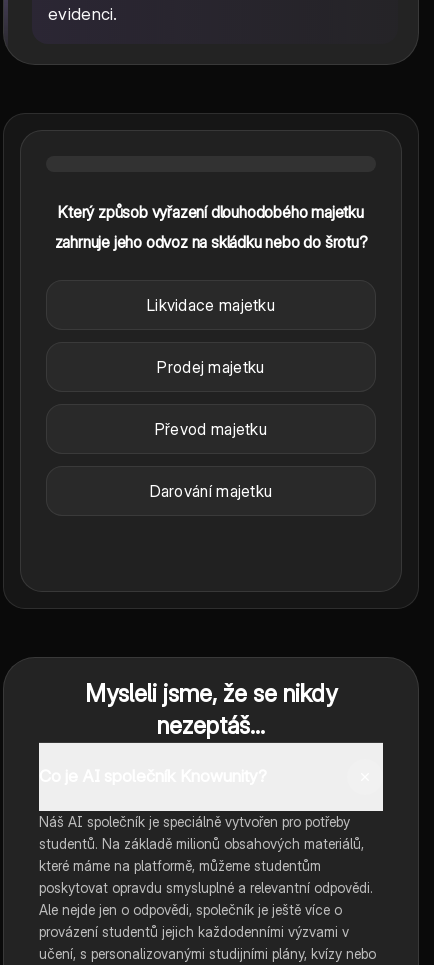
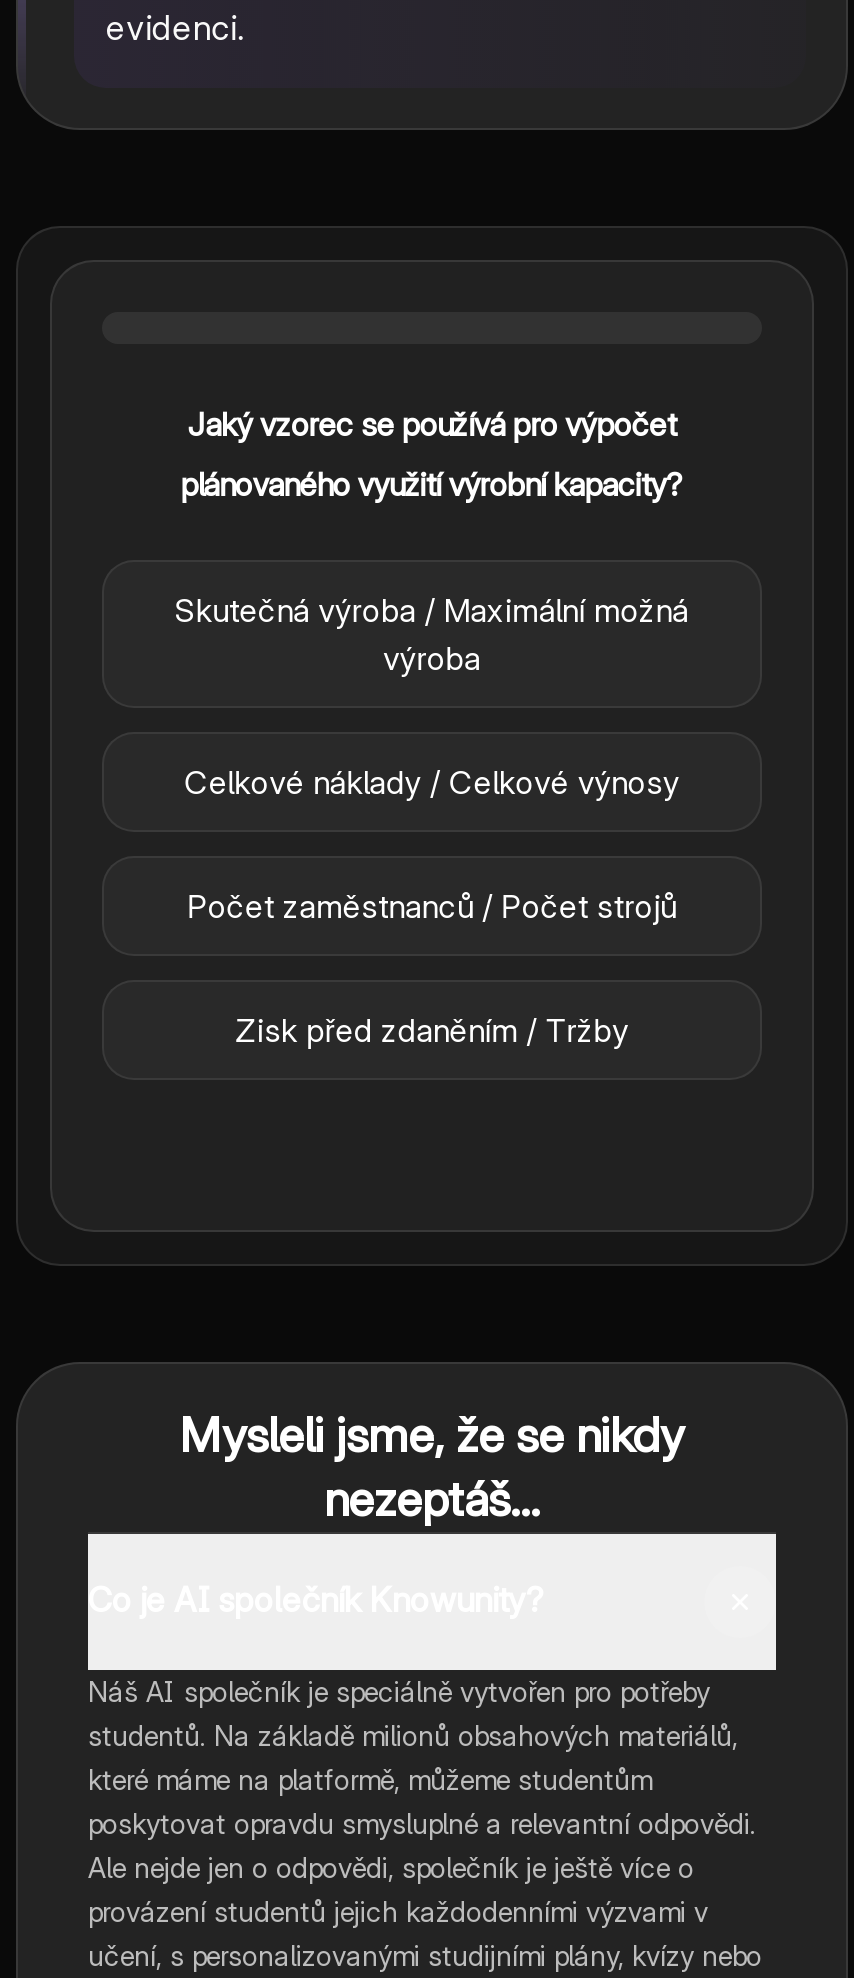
[58,202,364,222] Který způsob vyřazení dlouhodobého majetku -> [188,403,676,443] Jaký vzorec se používá pro výpočet
[54,232,367,252] zahrnuje jeho odvoz na skládku nebo do šrotu? -> [180,463,684,503] plánovaného využití výrobní kapacity?
[147,295,275,315] Likvidace majetku -> [175,589,689,677] Skutečná výroba / Maximální možná | výroba
[157,357,265,377] Prodej majetku -> [184,761,680,801] Celkové náklady / Celkové výnosy
[155,419,267,439] Převod majetku -> [187,885,677,925] Počet zaměstnanců / Počet strojů
[150,481,272,501] Darování majetku -> [235,1009,629,1049] Zisk před zdaněním / Tržby

